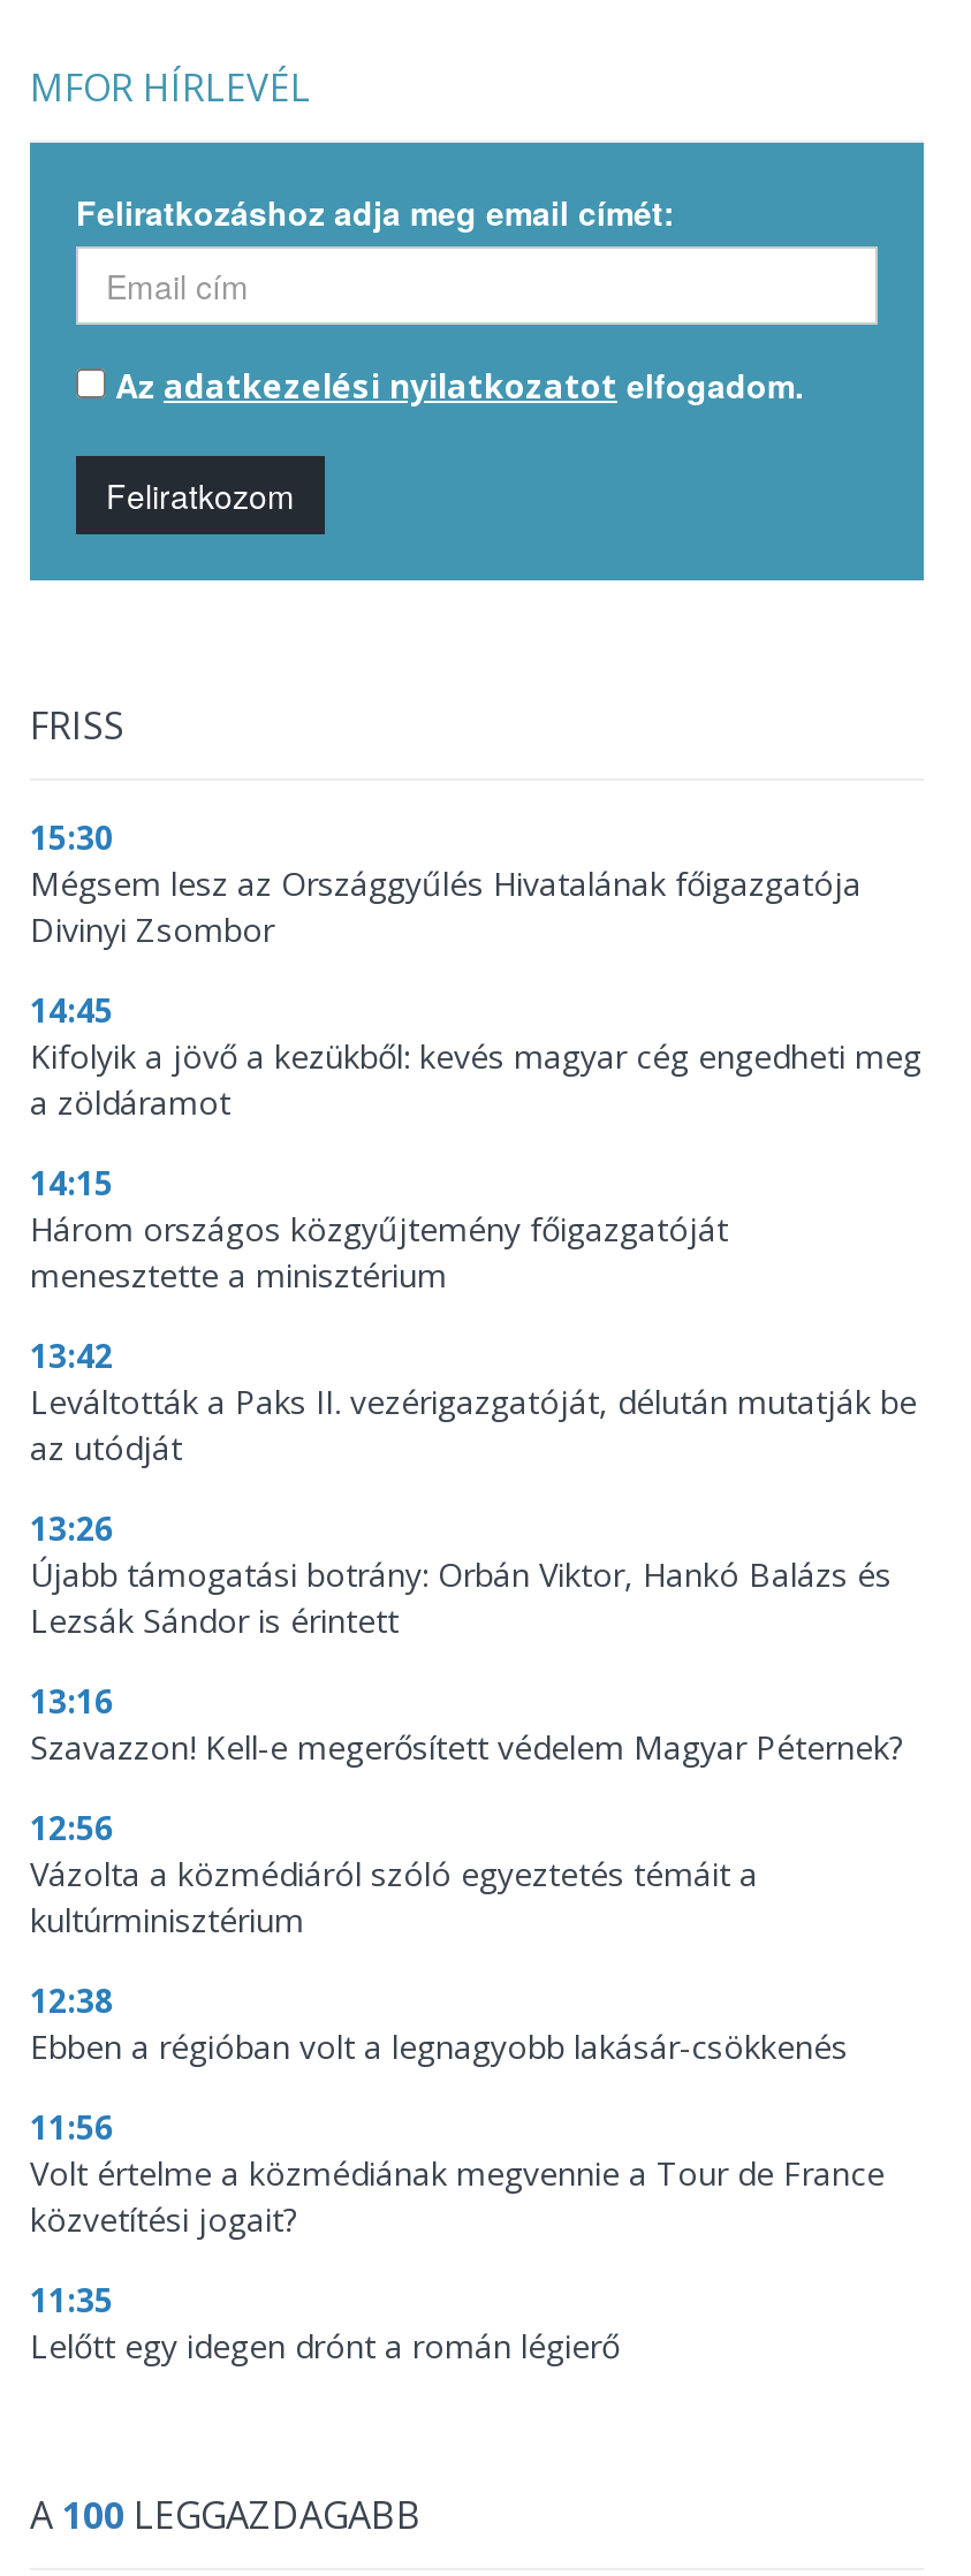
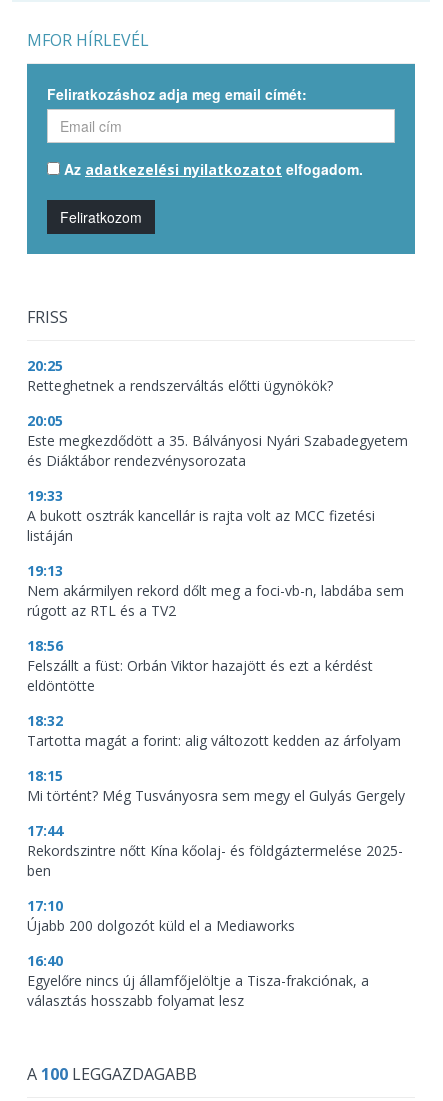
[30,816,862,952] 15:30 | Mégsem lesz az Országgyűlés Hivatalának főigazgatója | Divinyi Zsombor -> [27,356,333,395] 20:25 | Retteghetnek a rendszerváltás előtti ügynökök?
[30,989,921,1125] 14:45 | Kifolyik a jövő a kezükből: kevés magyar cég engedheti meg | a zöldáramot -> [27,411,408,470] 20:05 | Este megkezdődött a 35. Bálványosi Nyári Szabadegyetem | és Diáktábor rendezvénysorozata
[30,1162,728,1298] 14:15 | Három országos közgyűjtemény főigazgatóját | menesztette a minisztérium -> [27,486,375,545] 19:33 | A bukott osztrák kancellár is rajta volt az MCC fizetési | listáján
[30,1335,917,1471] 13:42 | Leváltották a Paks II. vezérigazgatóját, délután mutatják be | az utódját -> [27,561,404,620] 19:13 | Nem akármilyen rekord dőlt meg a foci-vb-n, labdába sem | rúgott az RTL és a TV2
[30,1507,892,1643] 13:26 | Újabb támogatási botrány: Orbán Viktor, Hankó Balázs és | Lezsák Sándor is érintett -> [27,636,373,695] 18:56 | Felszállt a füst: Orbán Viktor hazajött és ezt a kérdést | eldöntötte
[30,1680,903,1770] 13:16 | Szavazzon! Kell-e megerősített védelem Magyar Péternek? -> [27,711,401,750] 18:32 | Tartotta magát a forint: alig változott kedden az árfolyam
[30,1807,758,1943] 12:56 | Vázolta a közmédiáról szóló egyeztetés témáit a | kultúrminisztérium -> [27,766,405,805] 18:15 | Mi történt? Még Tusványosra sem megy el Gulyás Gergely
[30,1980,848,2069] 12:38 | Ebben a régióban volt a legnagyobb lakásár-csökkenés -> [27,821,403,880] 17:44 | Rekordszintre nőtt Kína kőolaj- és földgáztermelése 2025- | ben
[30,2106,885,2242] 11:56 | Volt értelme a közmédiának megvennie a Tour de France | közvetítési jogait? -> [27,896,295,935] 17:10 | Újabb 200 dolgozót küld el a Mediaworks
[30,2279,620,2369] 11:35 | Lelőtt egy idegen drónt a román légierő -> [27,951,369,1010] 16:40 | Egyelőre nincs új államfőjelöltje a Tisza-frakciónak, a | választás hosszabb folyamat lesz

